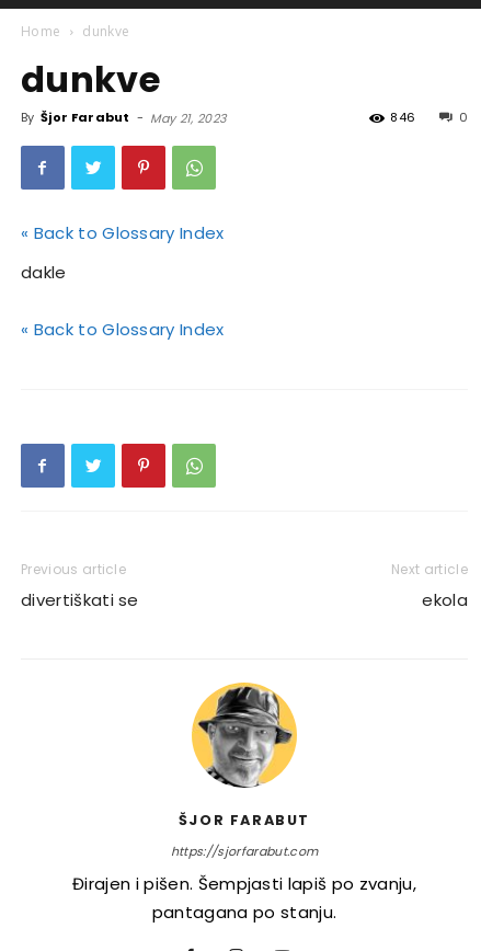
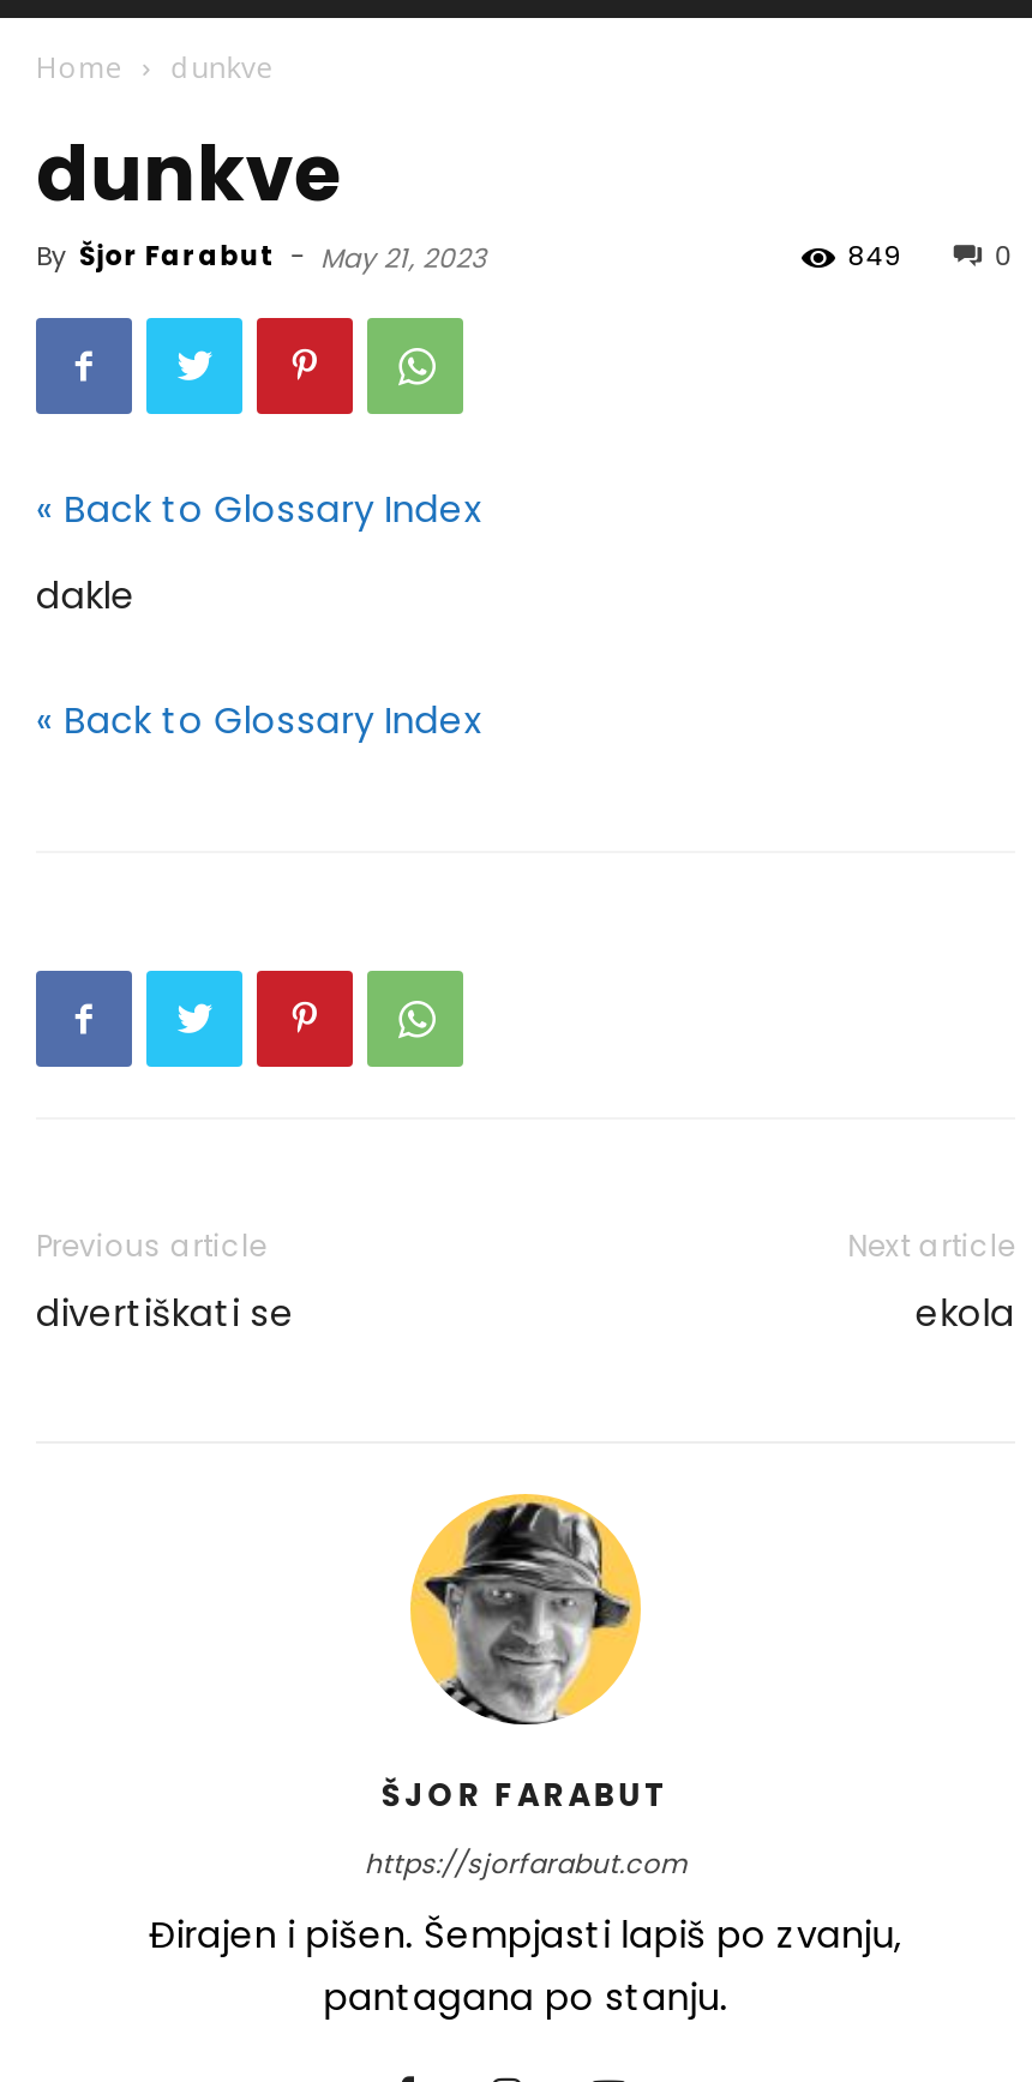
[390,108,416,126] 846 -> [848,236,901,275] 849

